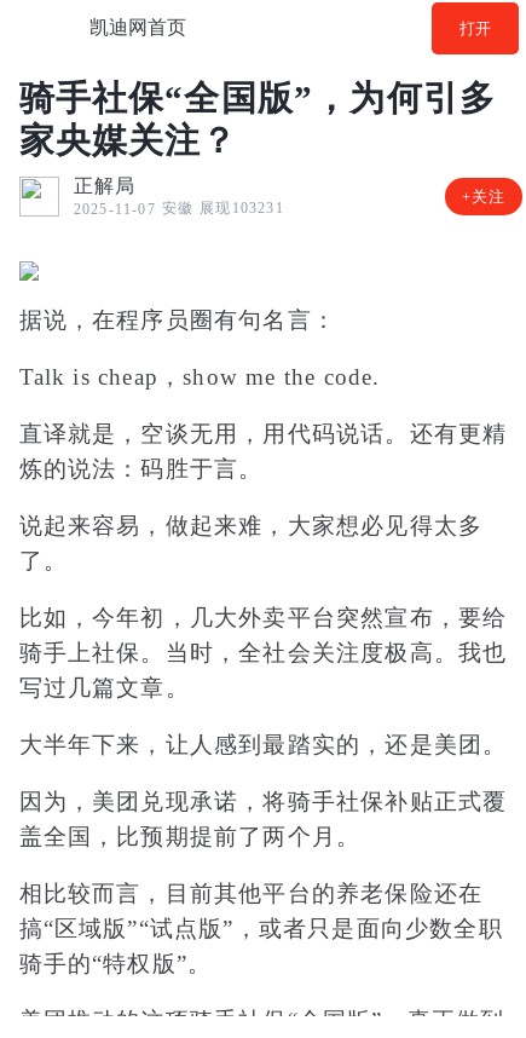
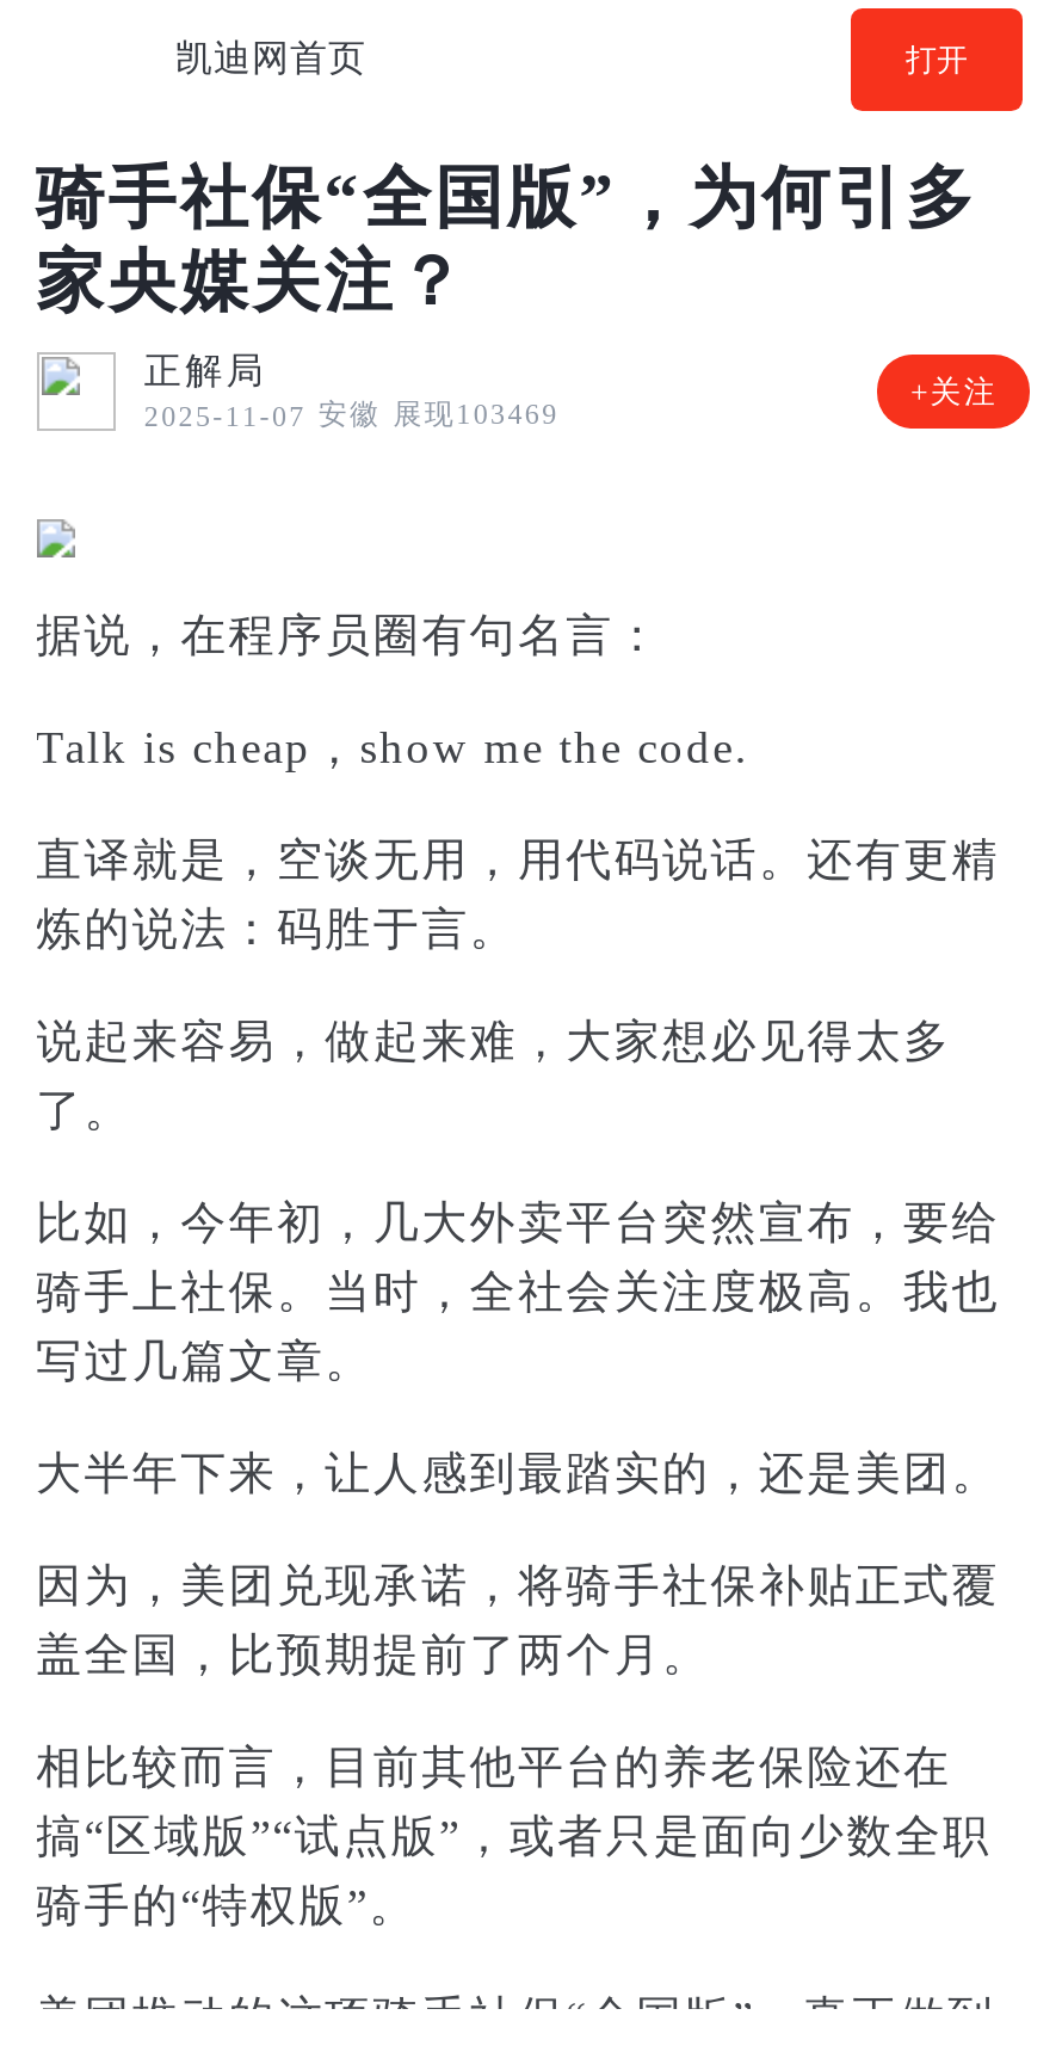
[74,200,284,217] 2025-11-07 安徽 展现103231 -> [144,398,559,433] 2025-11-07 安徽 展现103469

